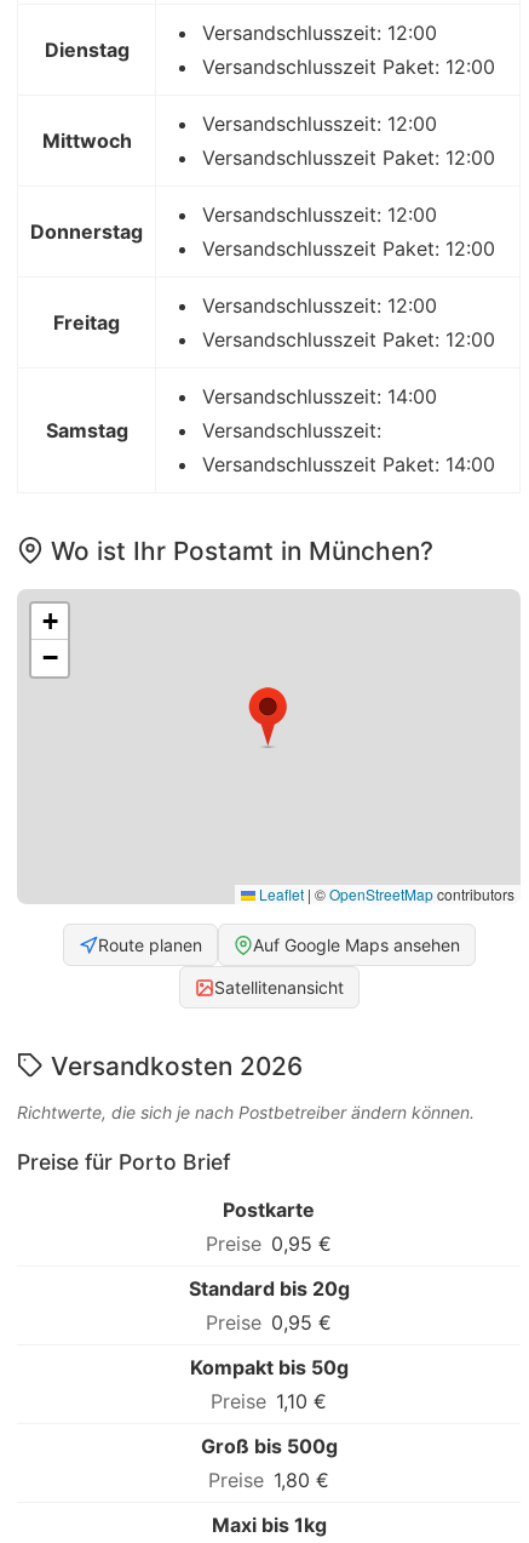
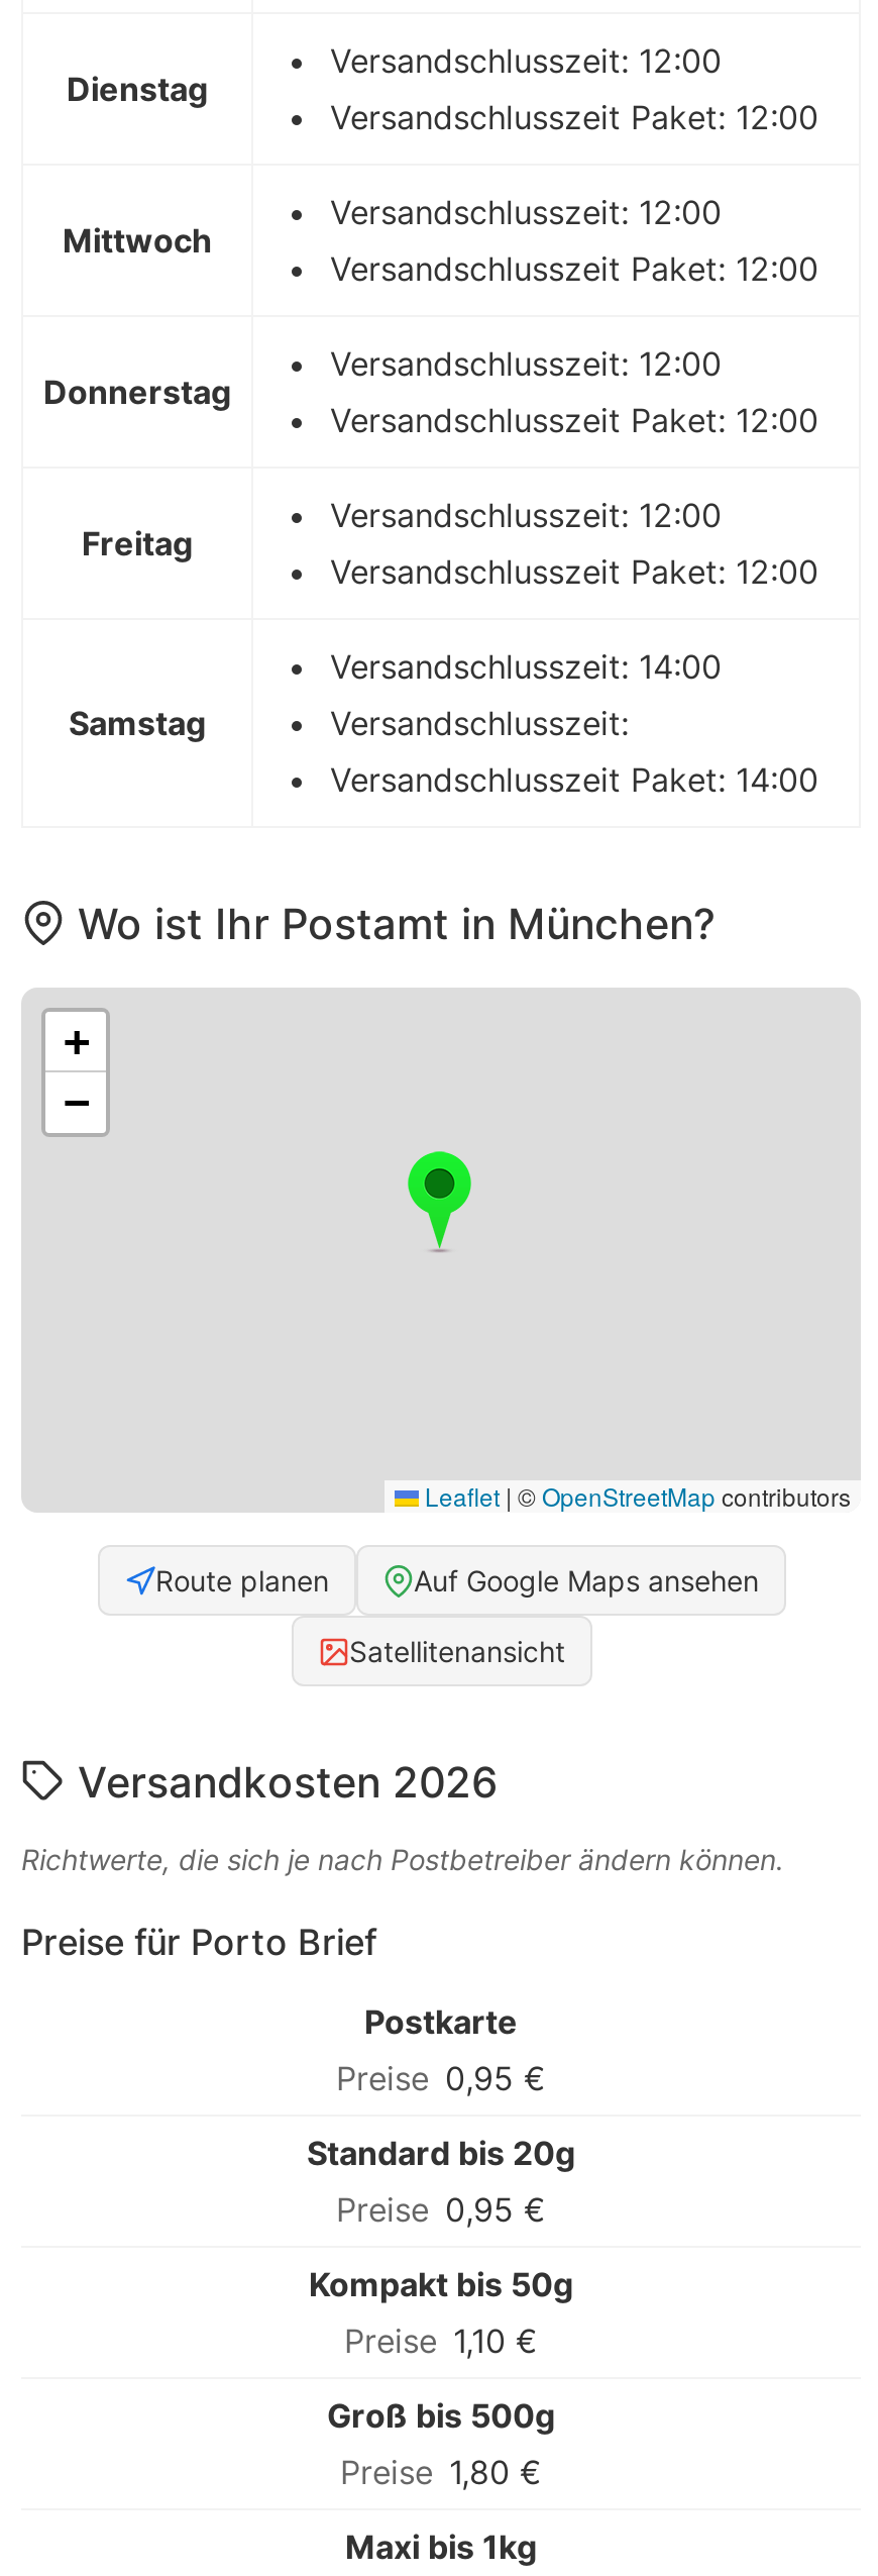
[247,686,288,745] [image] -> [405,1149,473,1248] [image]

